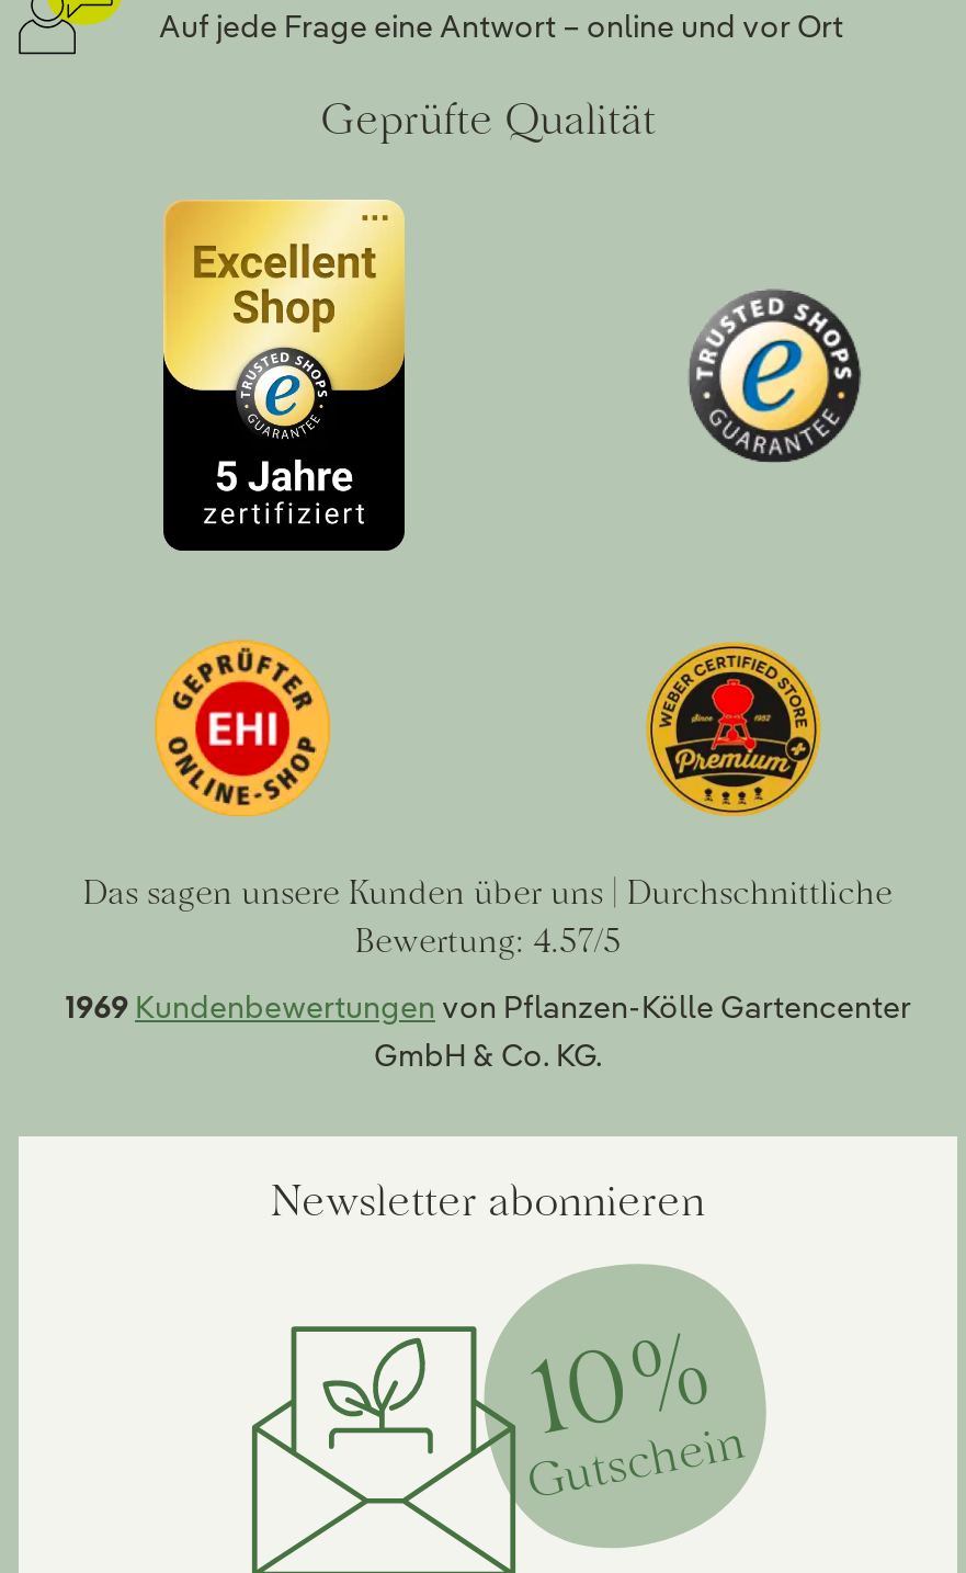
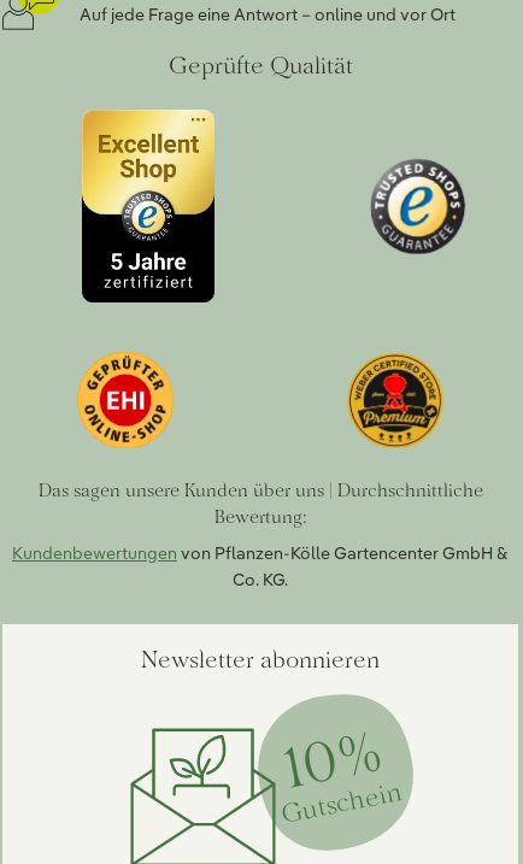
[355,920,621,962] Bewertung: 4.57/5 -> [214,505,307,528] Bewertung:
[65,988,911,1076] 1969 Kundenbewertungen von Pflanzen-Kölle Gartencenter | GmbH & Co. KG. -> [12,543,509,591] Kundenbewertungen von Pflanzen-Kölle Gartencenter GmbH & | Co. KG.

